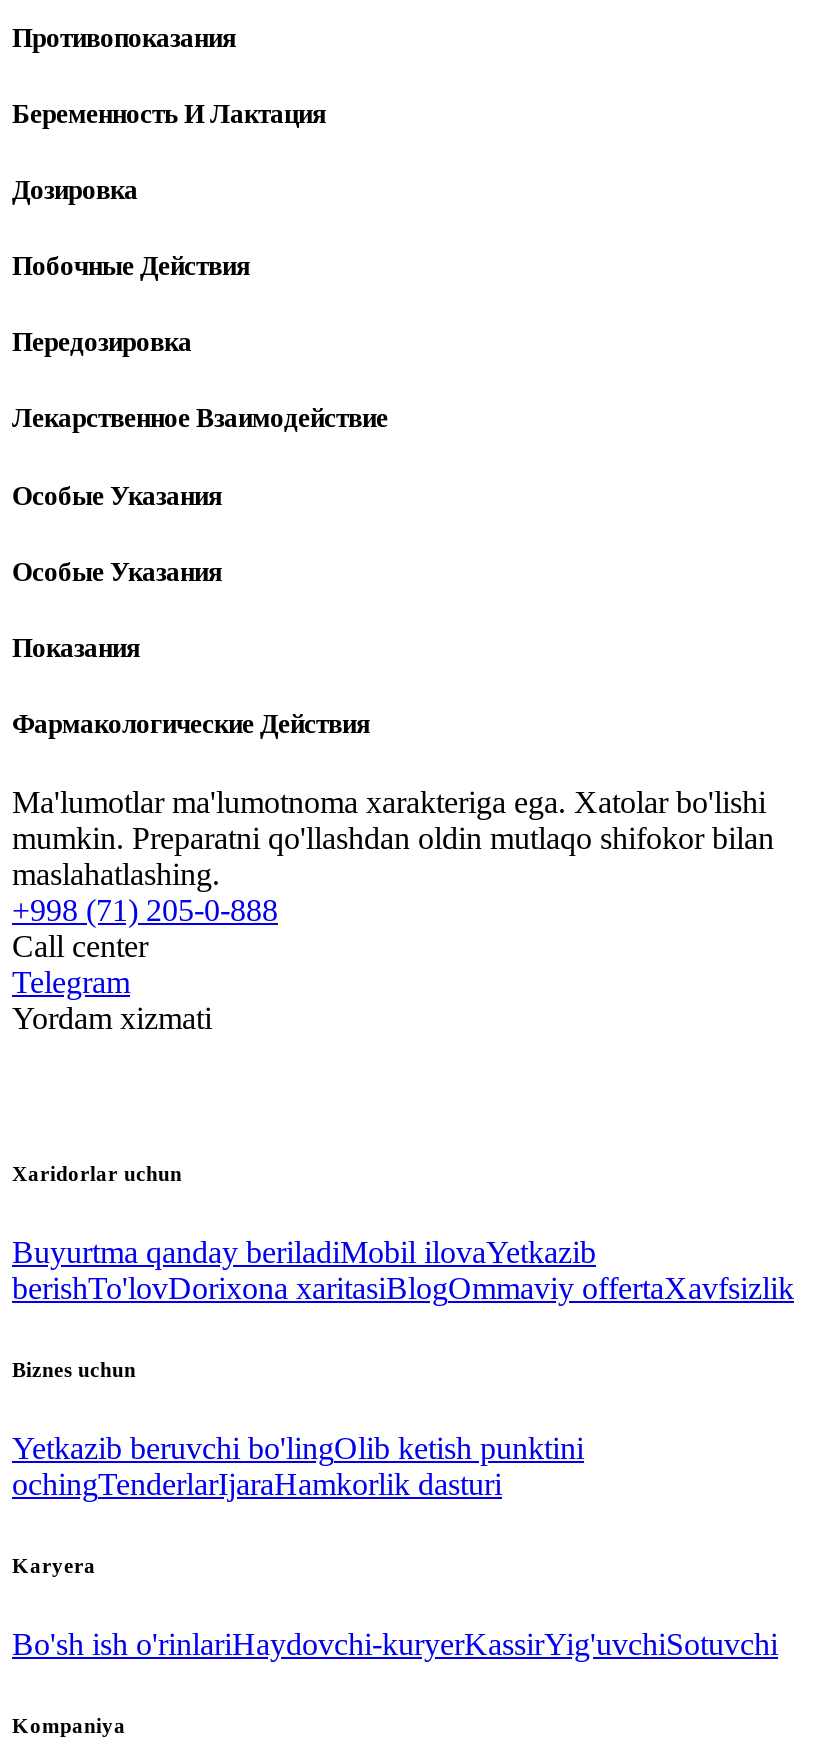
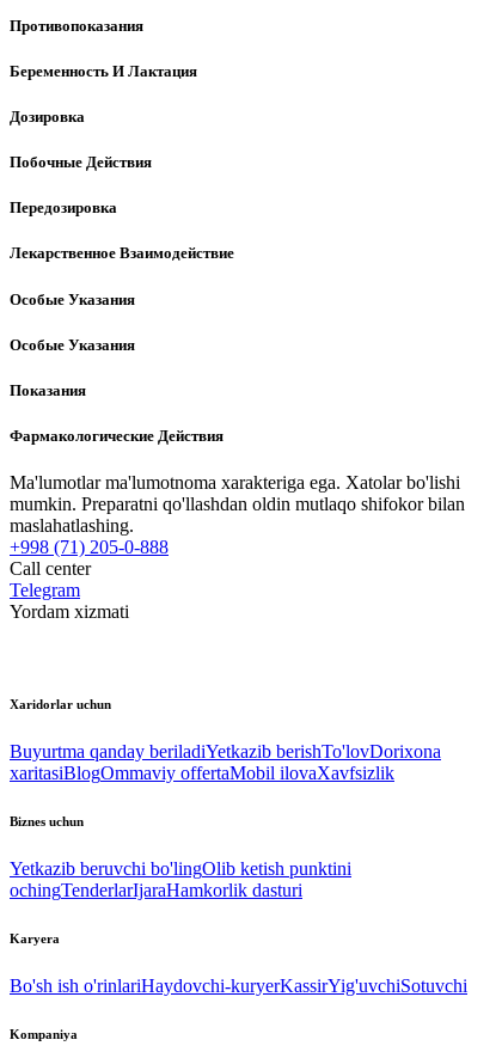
[12,1235,794,1305] Buyurtma qanday beriladiMobil ilovaYetkazib | berishTo'lovDorixona xaritasiBlogOmmaviy offertaXavfsizlik -> [10,741,441,783] Buyurtma qanday beriladiYetkazib berishTo'lovDorixona | xaritasiBlogOmmaviy offertaMobil ilovaXavfsizlik

